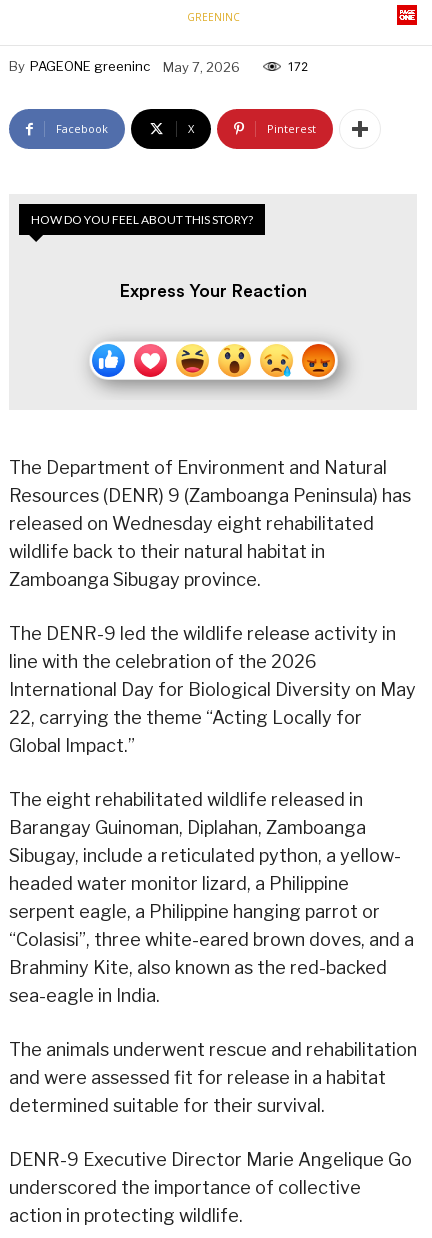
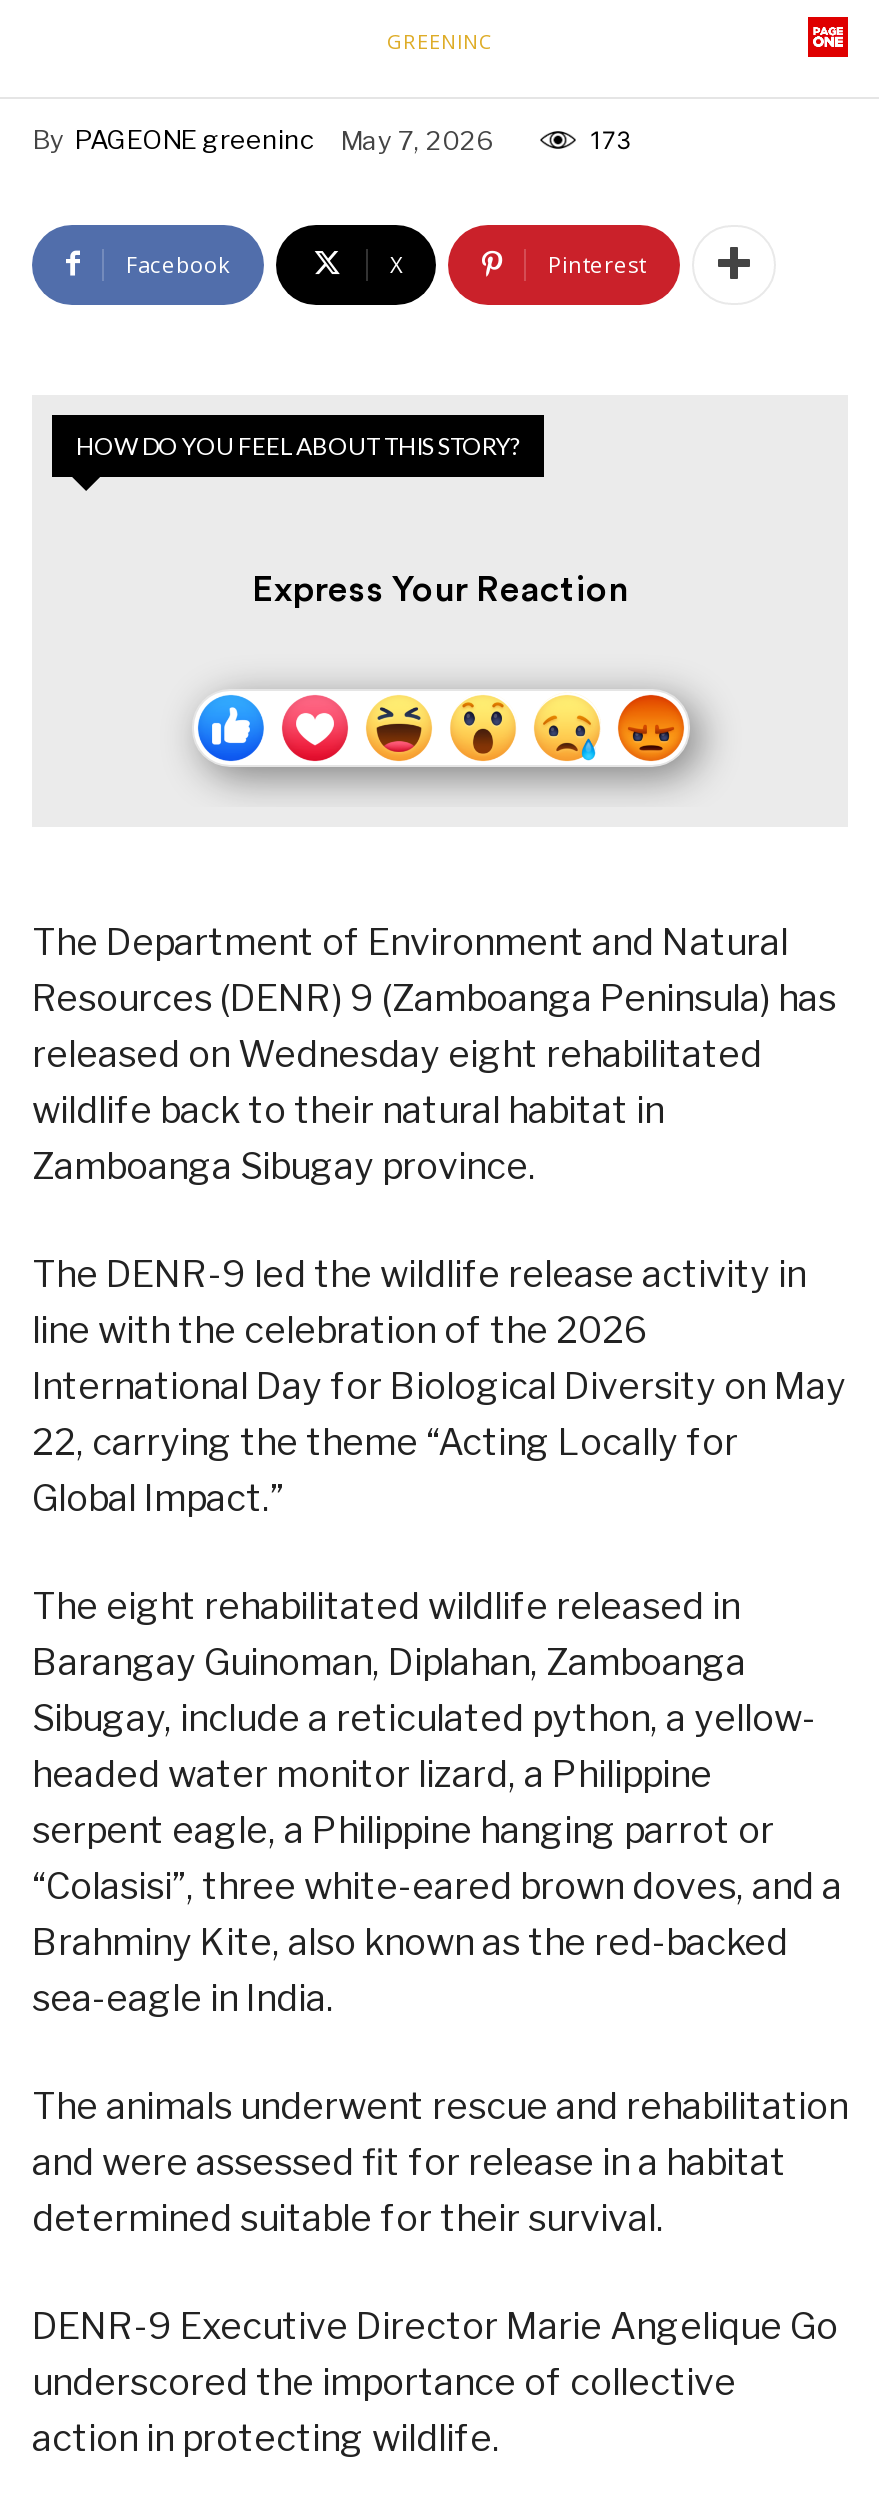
[288,59,308,74] 172 -> [590,124,632,154] 173

